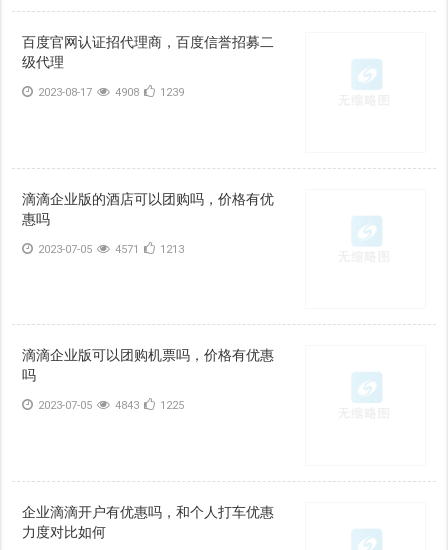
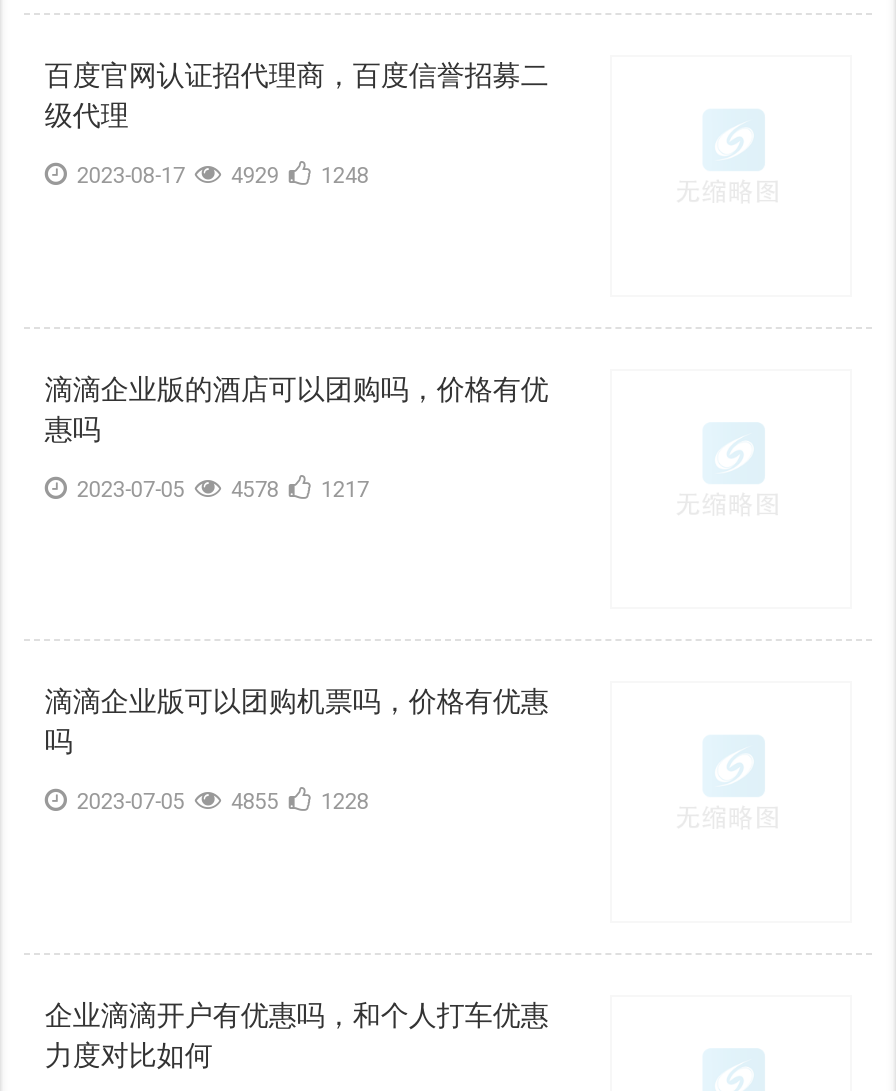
[115,86,139,99] 4908 -> [231,164,279,190] 4929
[160,86,184,99] 1239 -> [321,164,369,190] 1248
[115,243,139,256] 4571 -> [231,477,279,503] 4578
[160,243,184,256] 1213 -> [321,477,369,503] 1217
[115,399,139,412] 4843 -> [231,789,279,815] 4855
[160,399,184,412] 1225 -> [321,789,369,815] 1228

